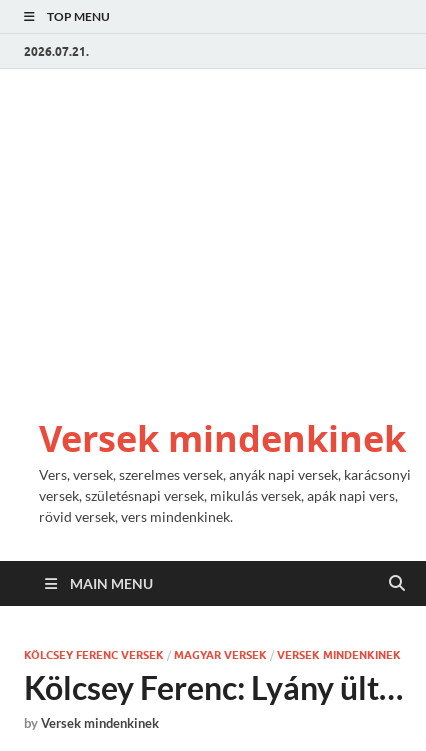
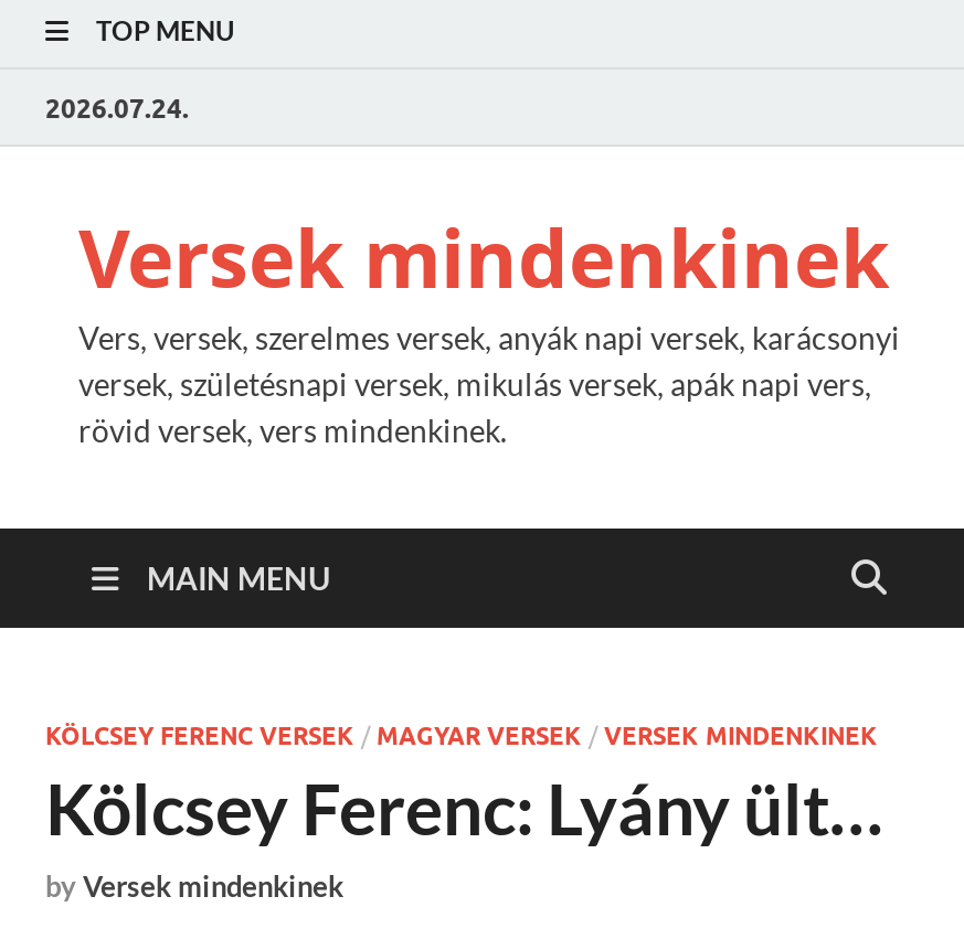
[24,43,89,58] 2026.07.21. -> [45,90,189,124] 2026.07.24.

